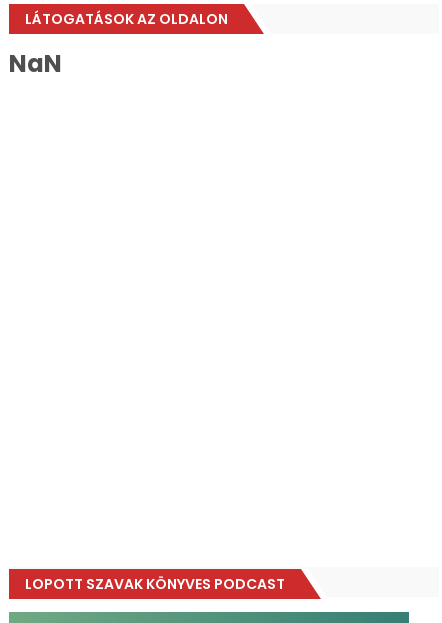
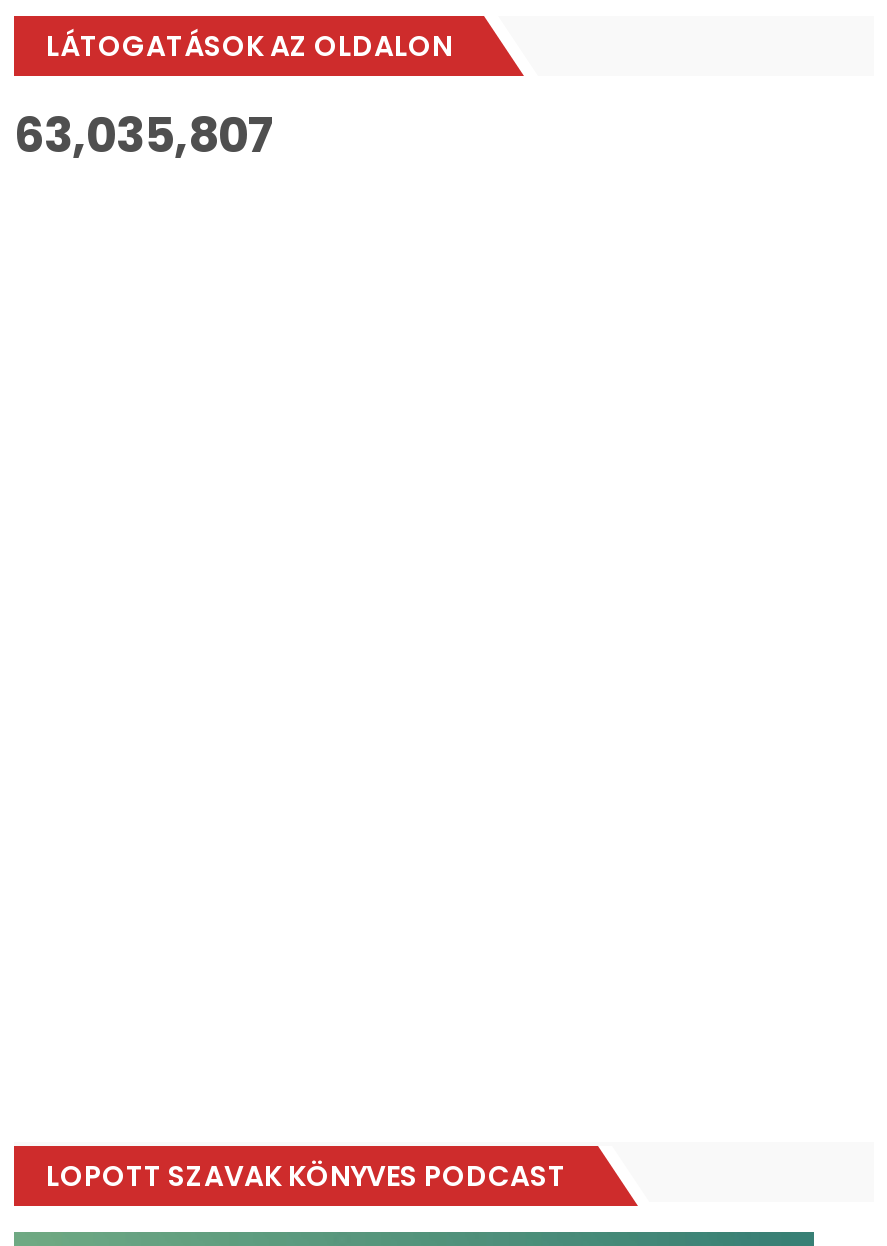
[9,47,62,80] NaN -> [14,102,276,168] 63,035,807

